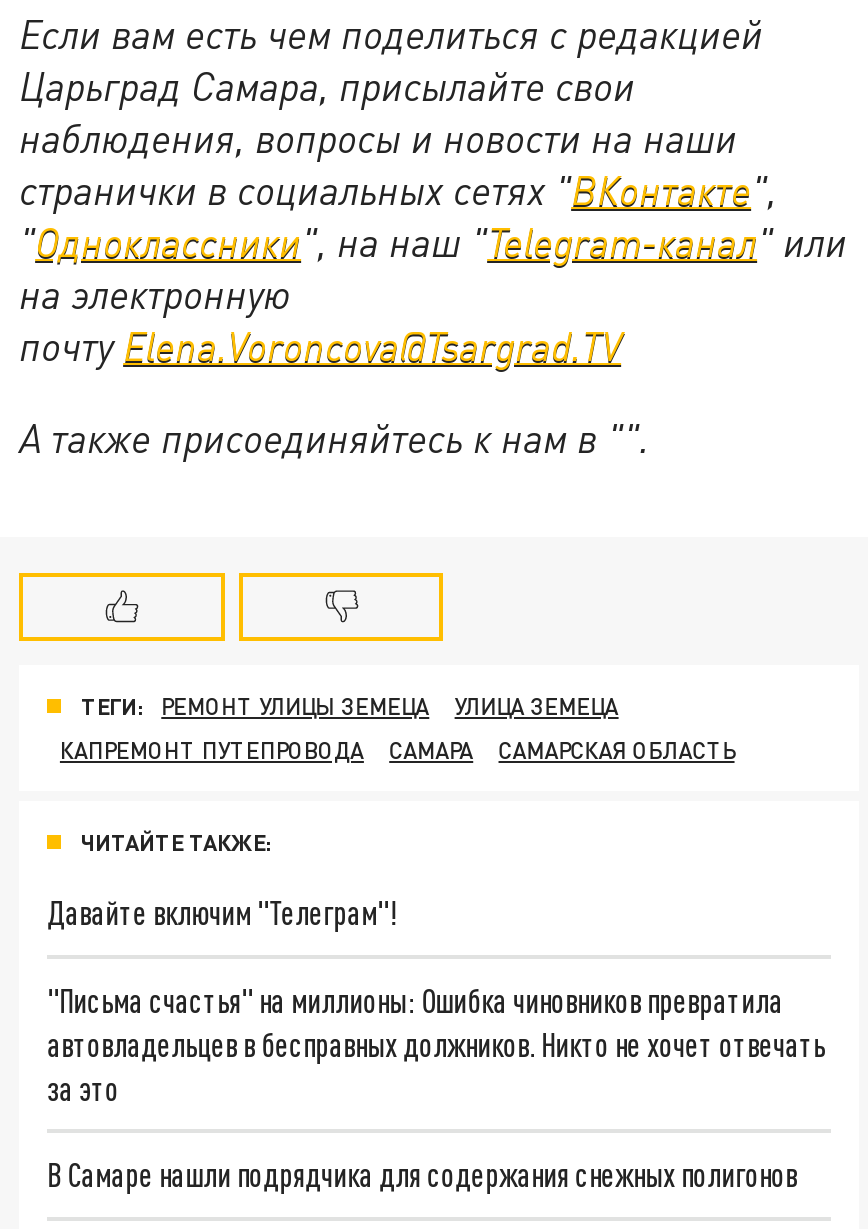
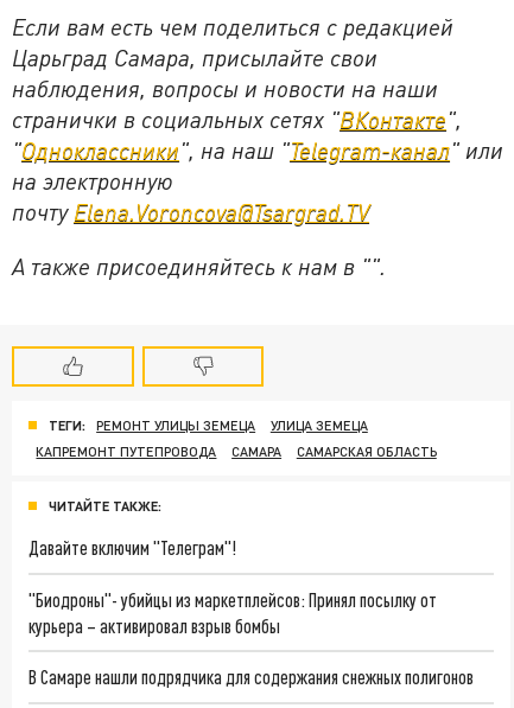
[47,980,825,1106] "Письма счастья" на миллионы: Ошибка чиновников превратила | автовладельцев в бесправных должников. Никто не хочет отвечать | за это -> [29,588,437,636] "Биодроны"- убийцы из маркетплейсов: Принял посылку от | курьера – активировал взрыв бомбы

